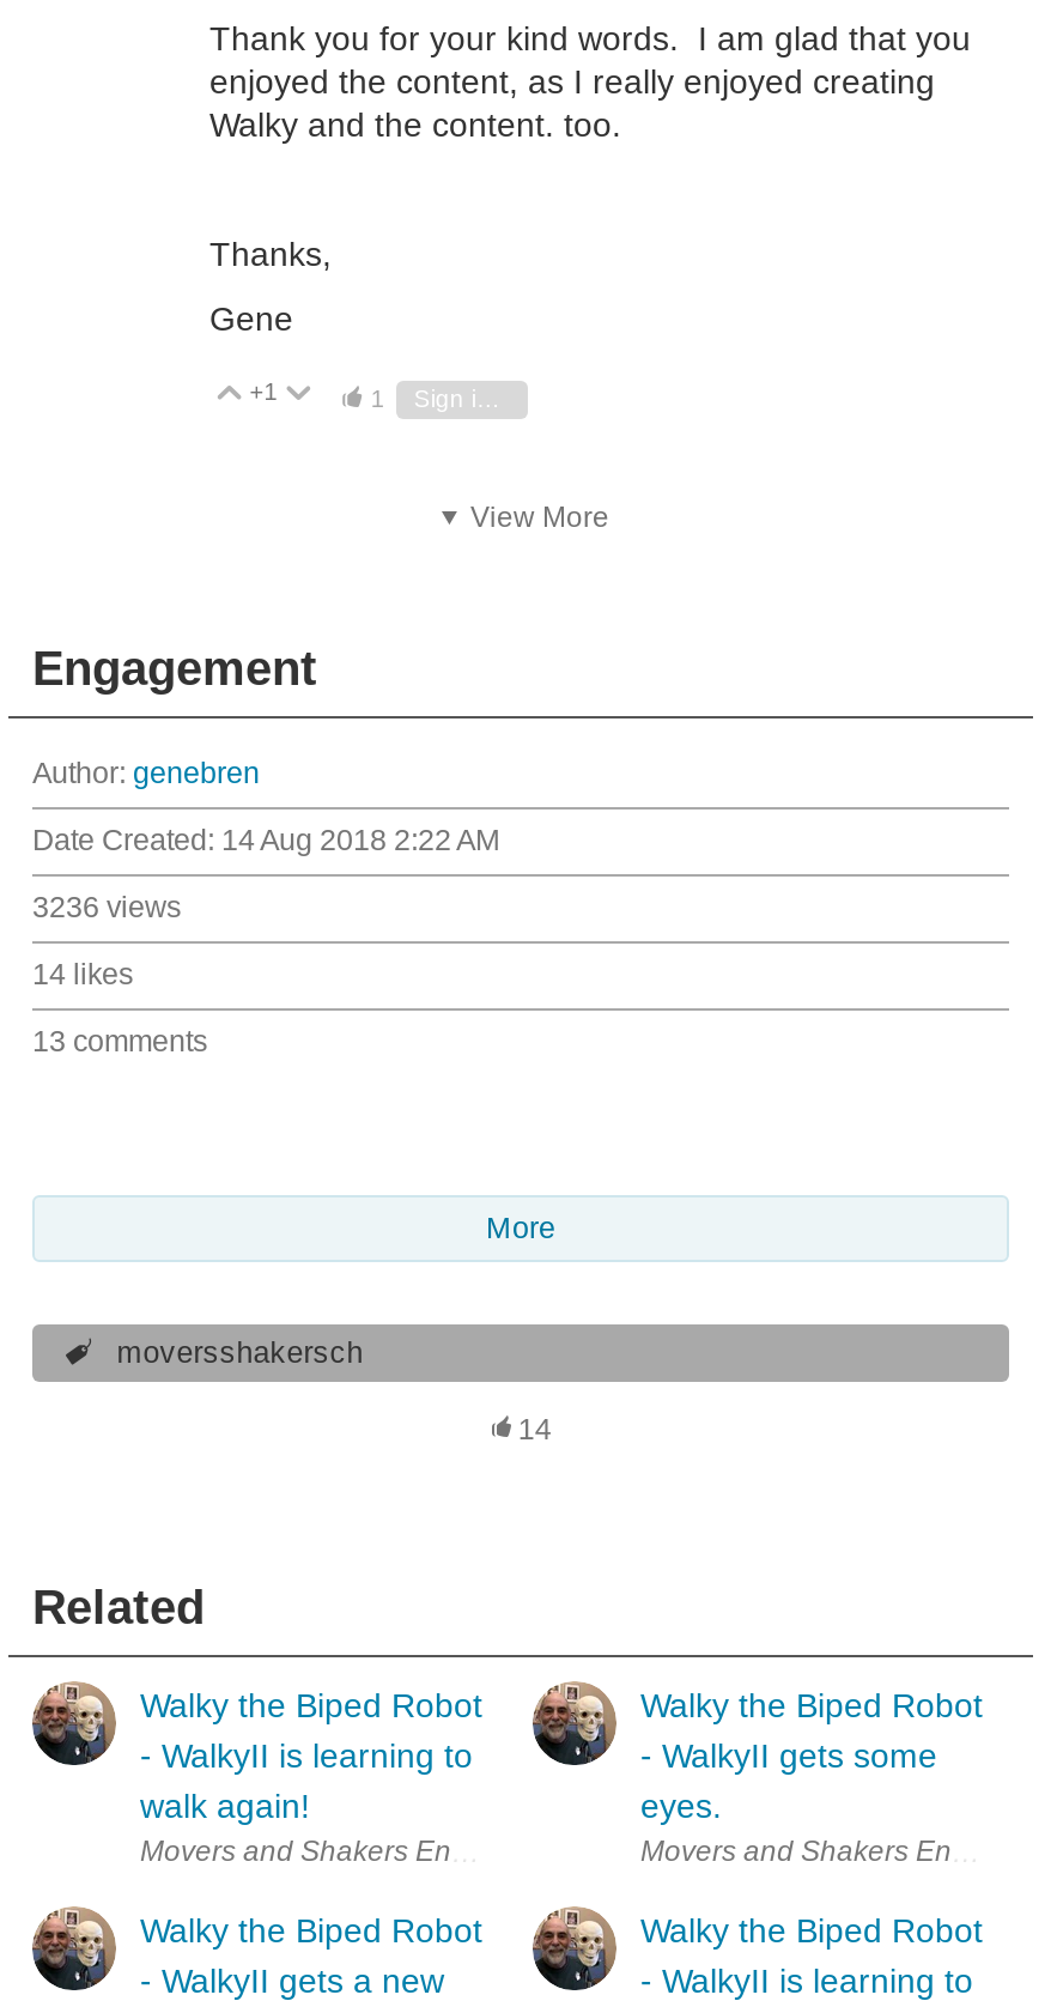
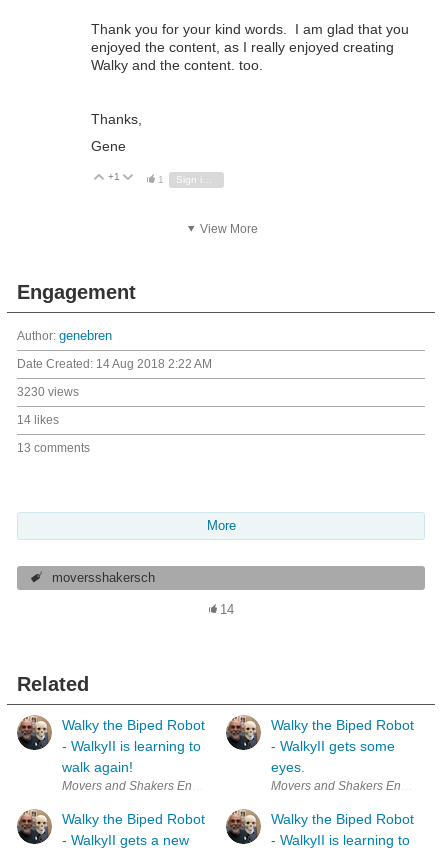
[32,890,181,924] 3236 views -> [17,385,79,399] 3230 views

